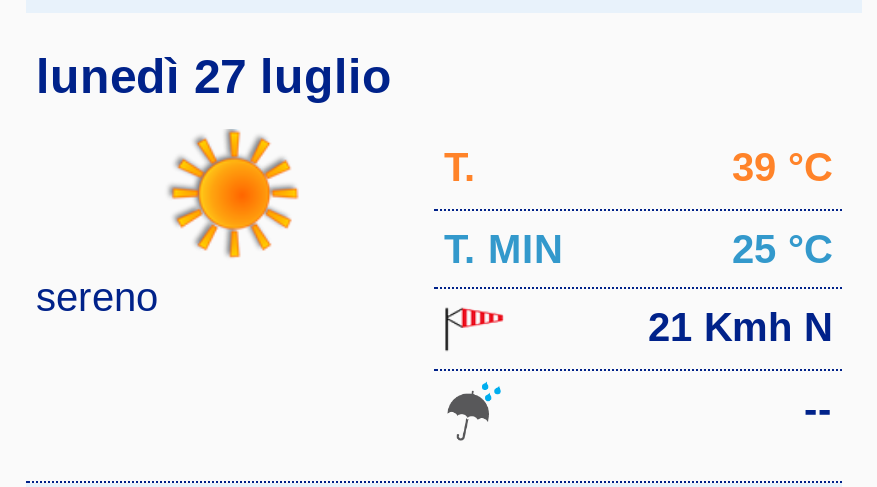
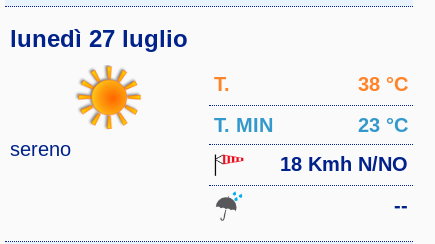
[732,145,832,189] 39 °C -> [358,73,408,95] 38 °C
[732,227,832,271] 25 °C -> [358,114,408,136] 23 °C
[648,305,832,349] 21 Kmh N -> [280,153,408,175] 18 Kmh N/NO

